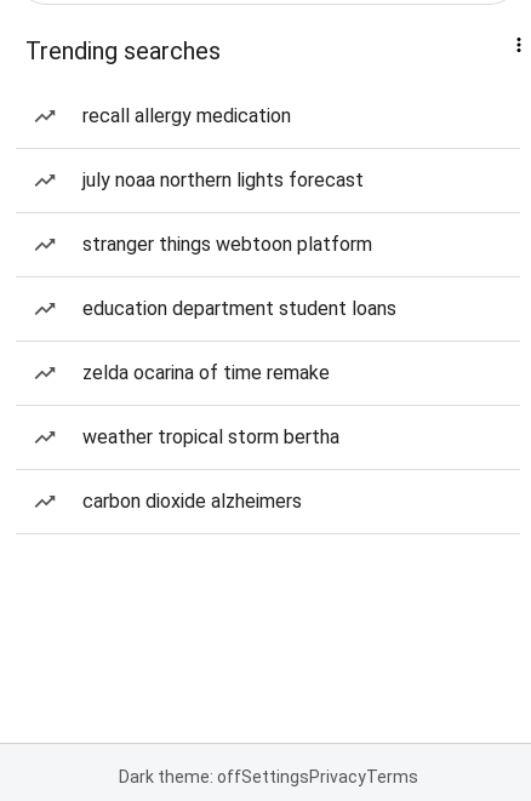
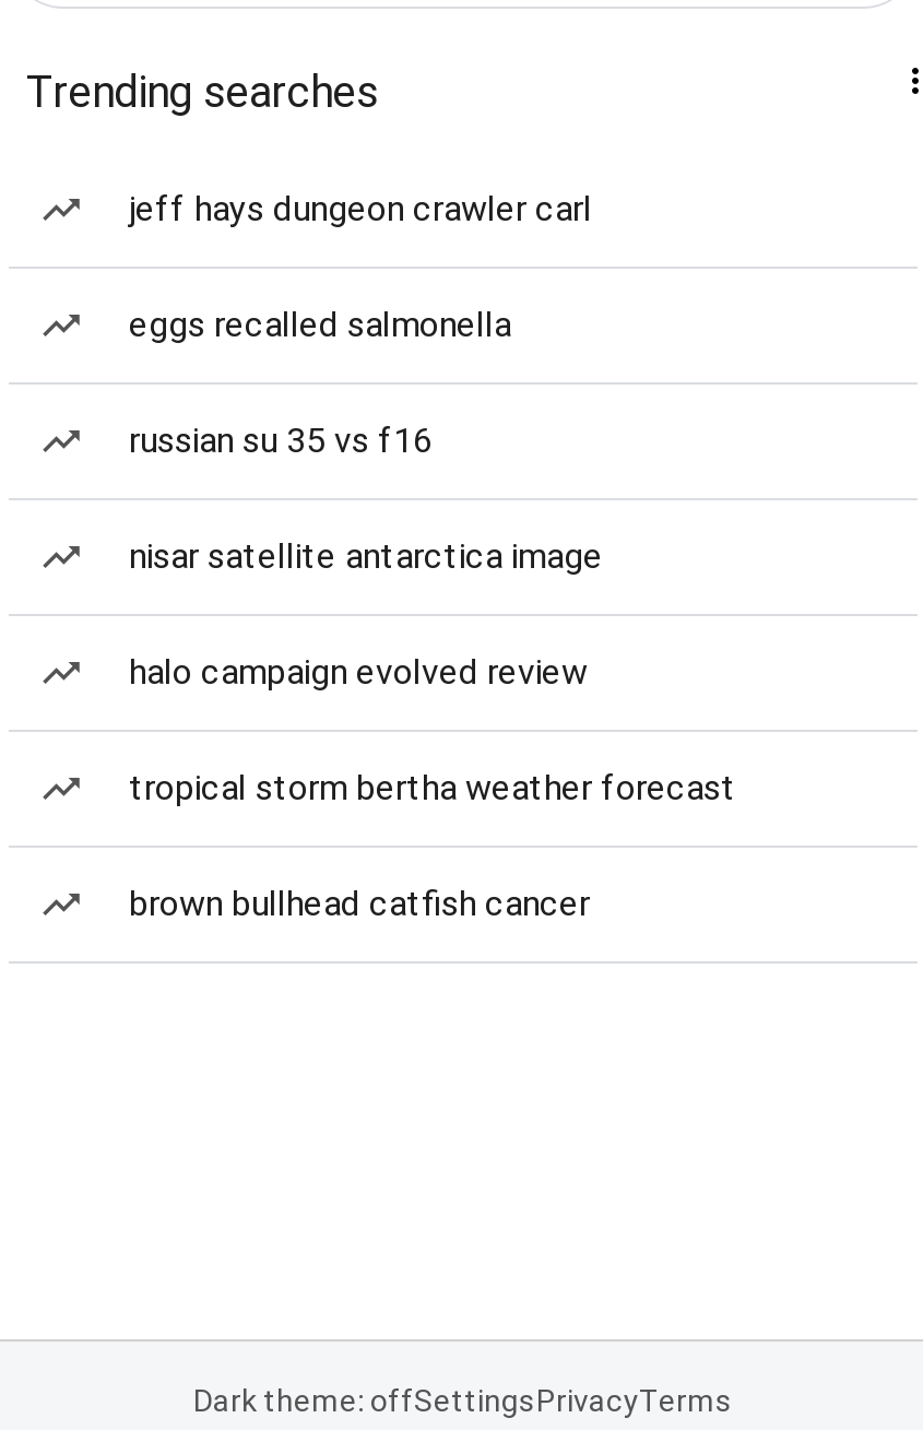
[82,104,291,127] recall allergy medication -> [129,188,592,229] jeff hays dungeon crawler carl
[82,168,364,191] july noaa northern lights forecast -> [129,304,511,345] eggs recalled salmonella
[82,233,372,256] stranger things webtoon platform -> [129,419,433,461] russian su 35 vs f16
[82,297,396,320] education department student loans -> [129,535,603,577] nisar satellite antarctica image
[82,361,330,384] zelda ocarina of time remake -> [129,651,588,693] halo campaign evolved review
[82,425,339,448] weather tropical storm bertha -> [129,767,736,808] tropical storm bertha weather forecast
[82,490,302,513] carbon dioxide alzheimers -> [129,883,590,924] brown bullhead catfish cancer

